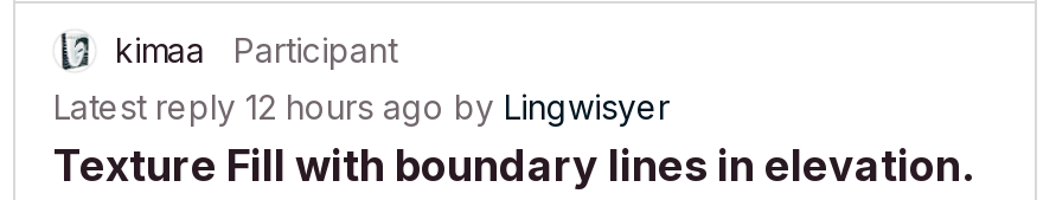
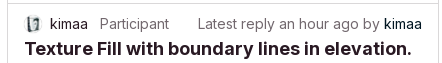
[53,86,670,126] Latest reply 12 hours ago by Lingwisyer -> [198,15,422,32] Latest reply an hour ago by kimaa

